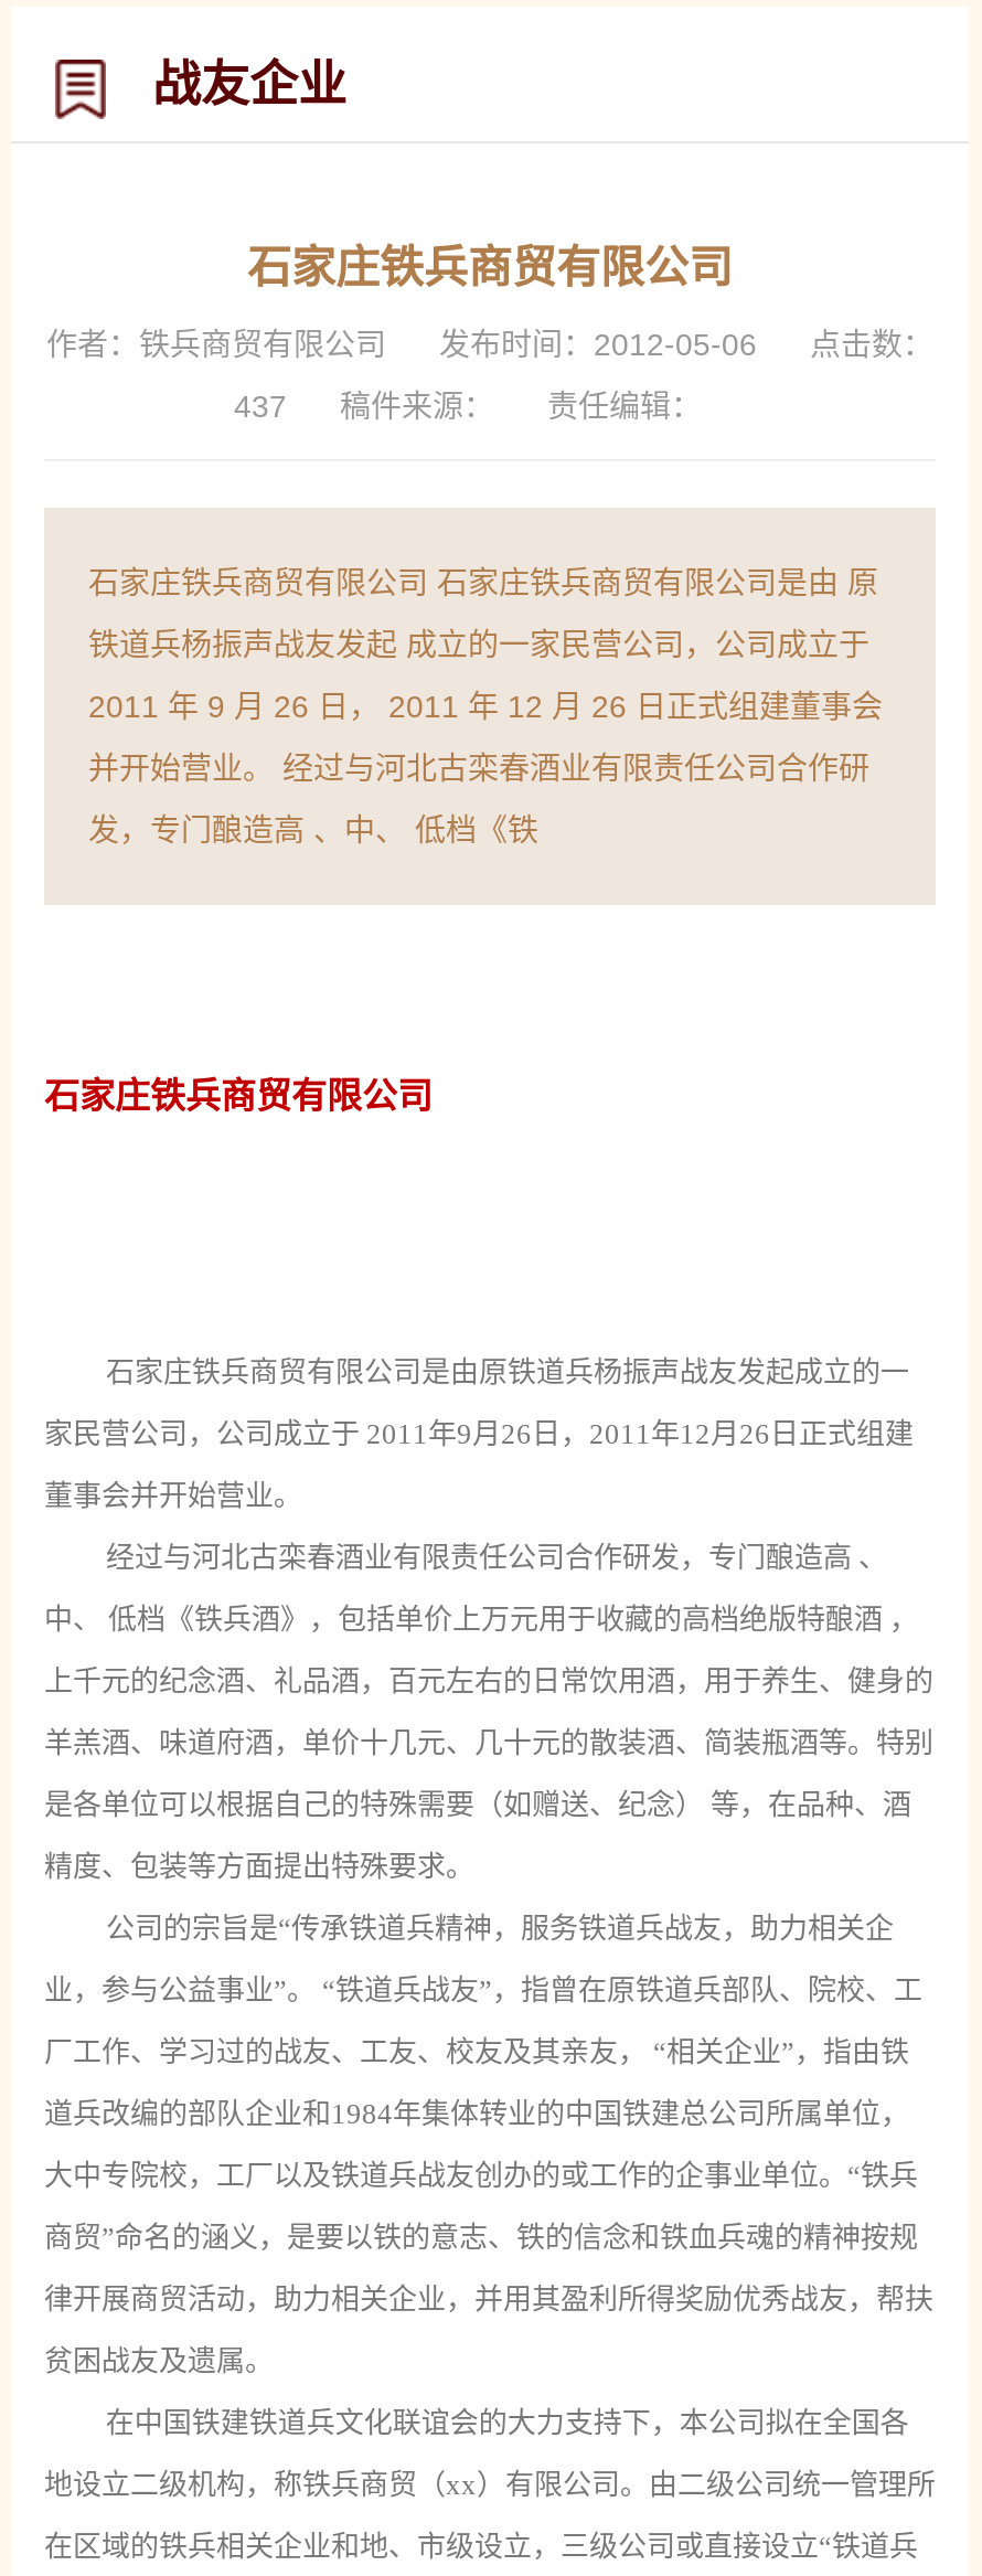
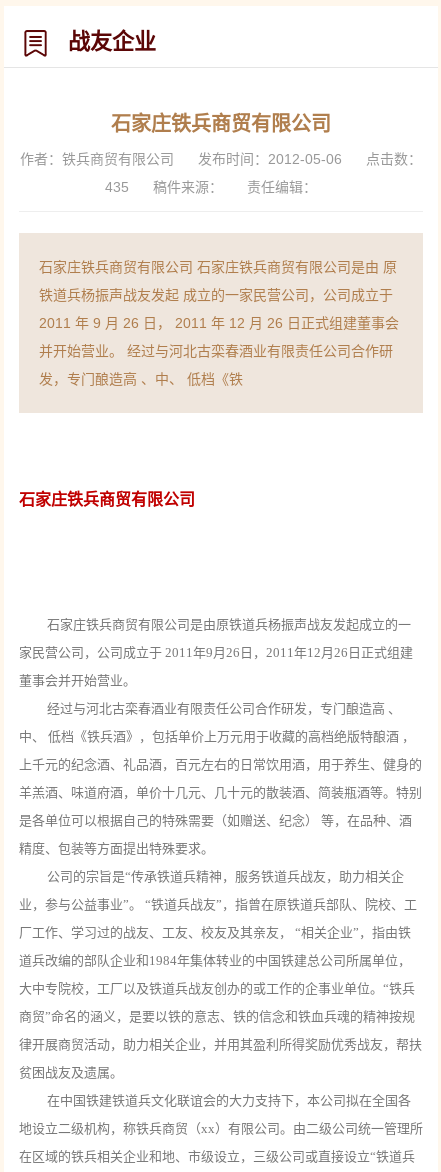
[234,388,702,424] 437 稿件来源： 责任编辑： -> [105,179,317,195] 435 稿件来源： 责任编辑：

